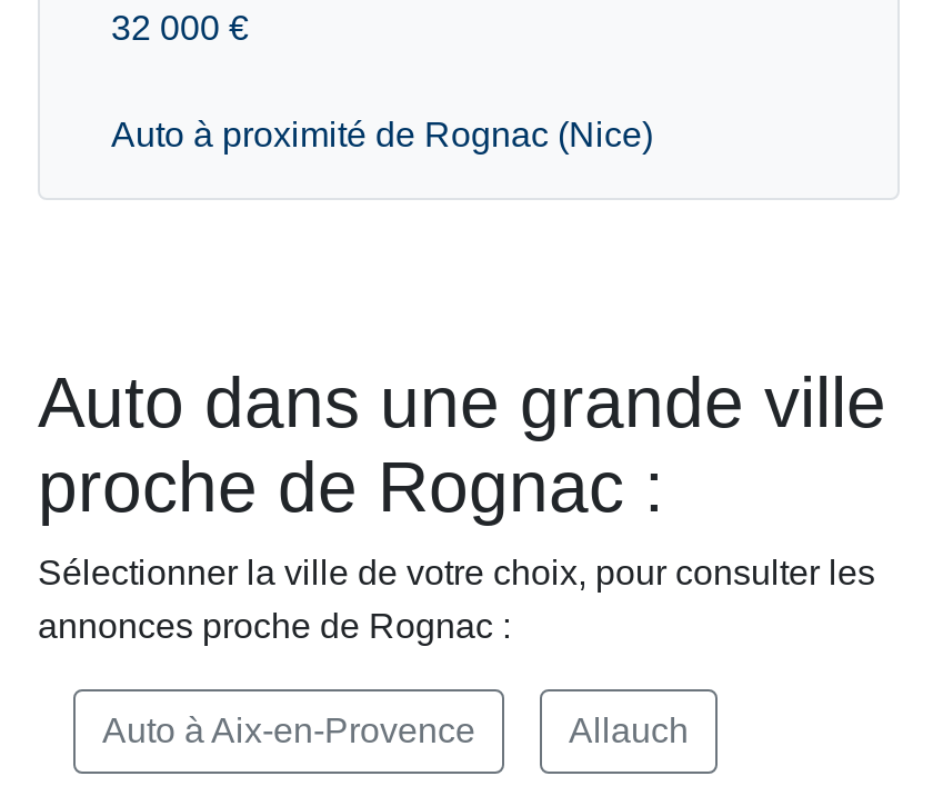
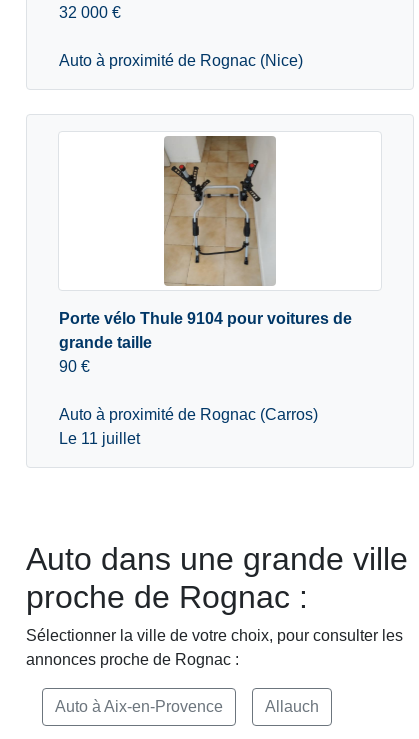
none -> [59,135,352,447] [image] | Porte vélo Thule 9104 pour voitures de | grande taille | 90 € | Auto à proximité de Rognac (Carros) | Le 11 juillet

